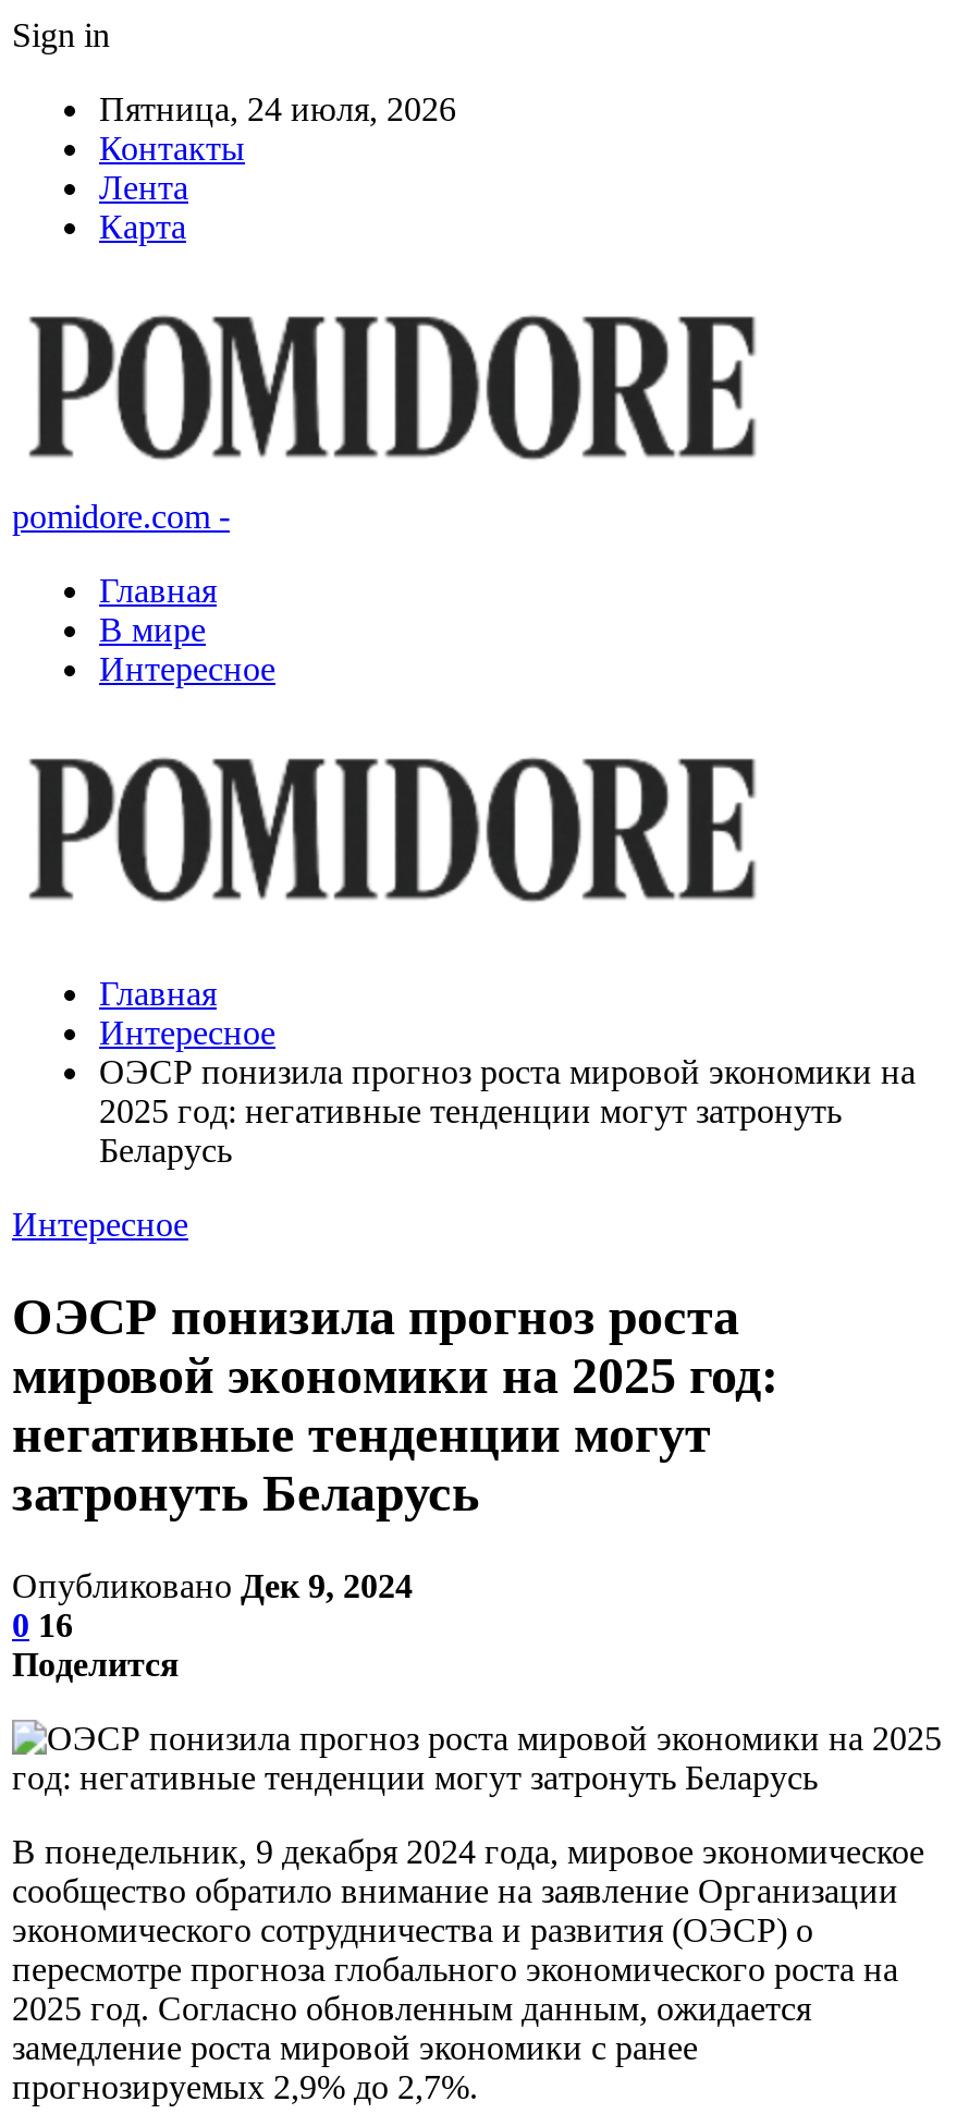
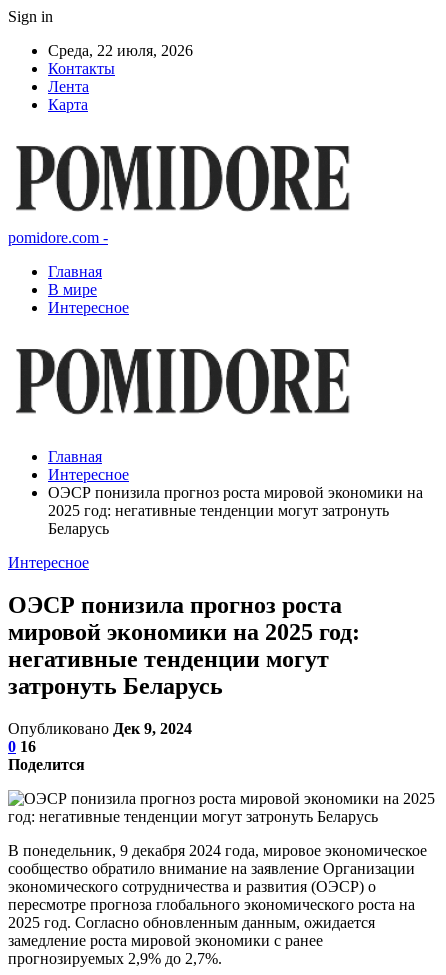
[99,90,456,127] Пятница, 24 июля, 2026 -> [48,42,193,59] Среда, 22 июля, 2026

